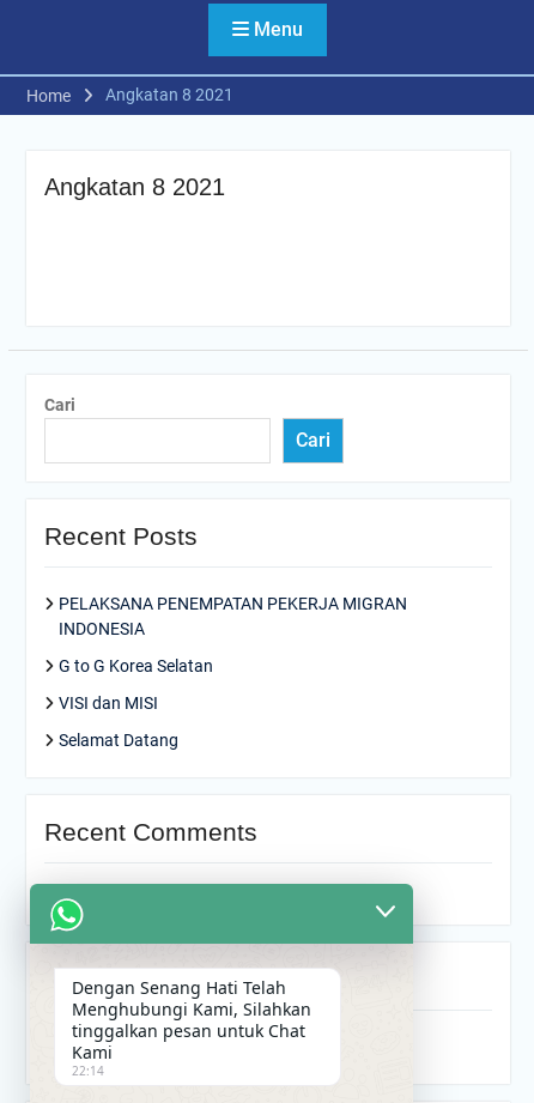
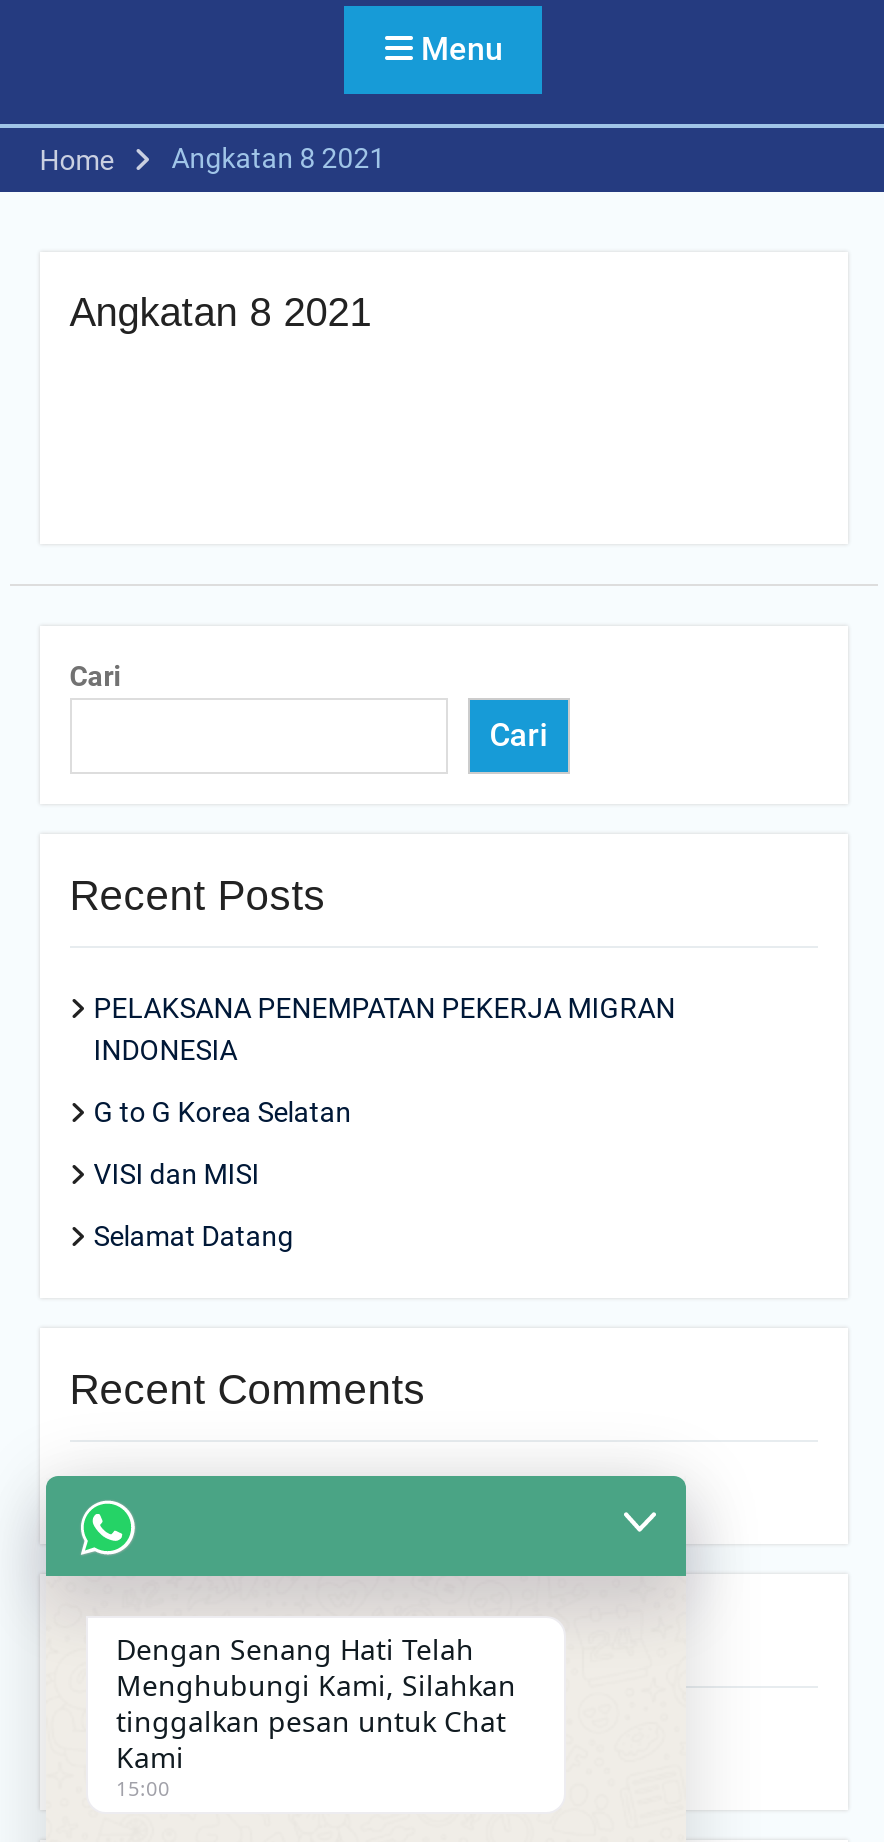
[72,1062,104,1079] 22:14 -> [116,1774,170,1802] 15:00

